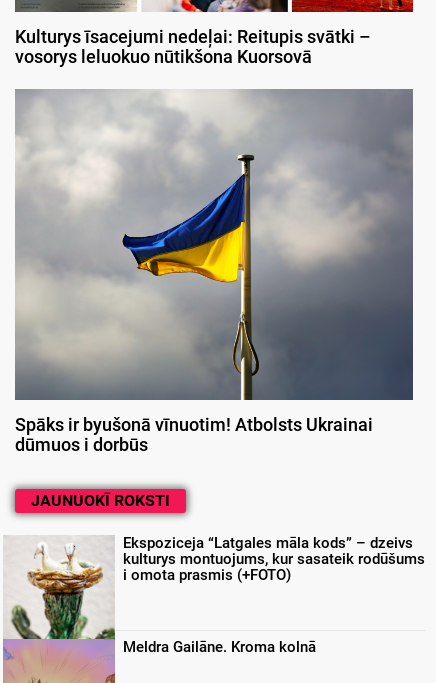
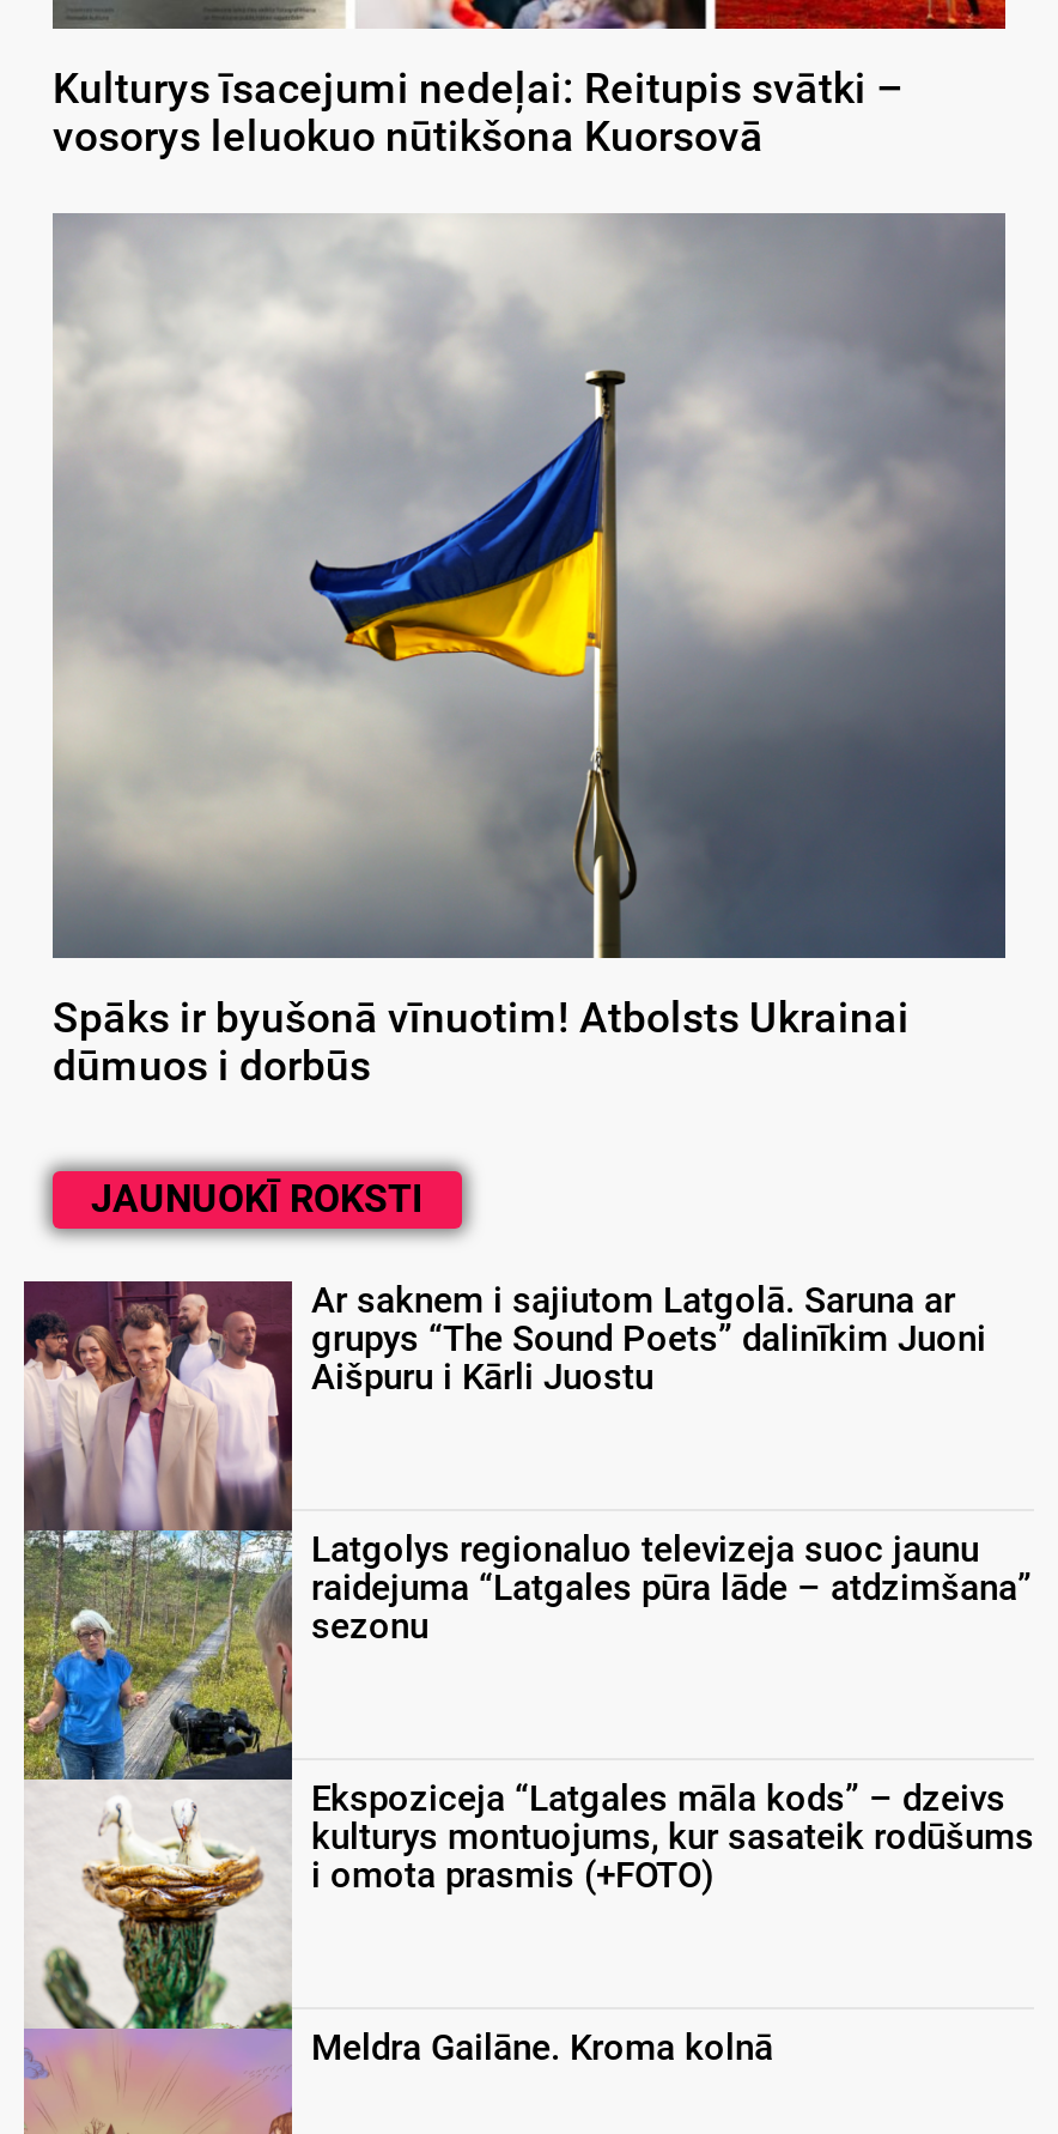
none -> [22,1278,986,1782] [image] | Ar saknem i sajiutom Latgolā. Saruna ar | grupys “The Sound Poets” dalinīkim Juoni | Aišpuru i Kārli Juostu
none -> [311,1527,1032,1647] Latgolys regionaluo televizeja suoc jaunu | raidejuma “Latgales pūra lāde – atdzimšana” | sezonu

